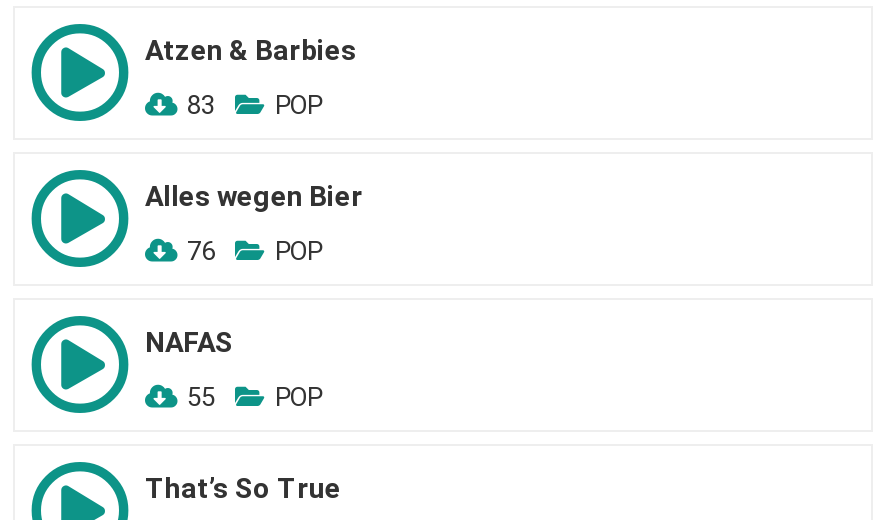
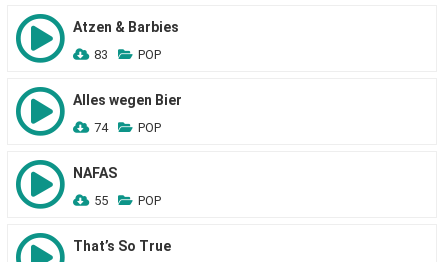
[187,236,321,266] 76 POP -> [94,120,161,135] 74 POP

